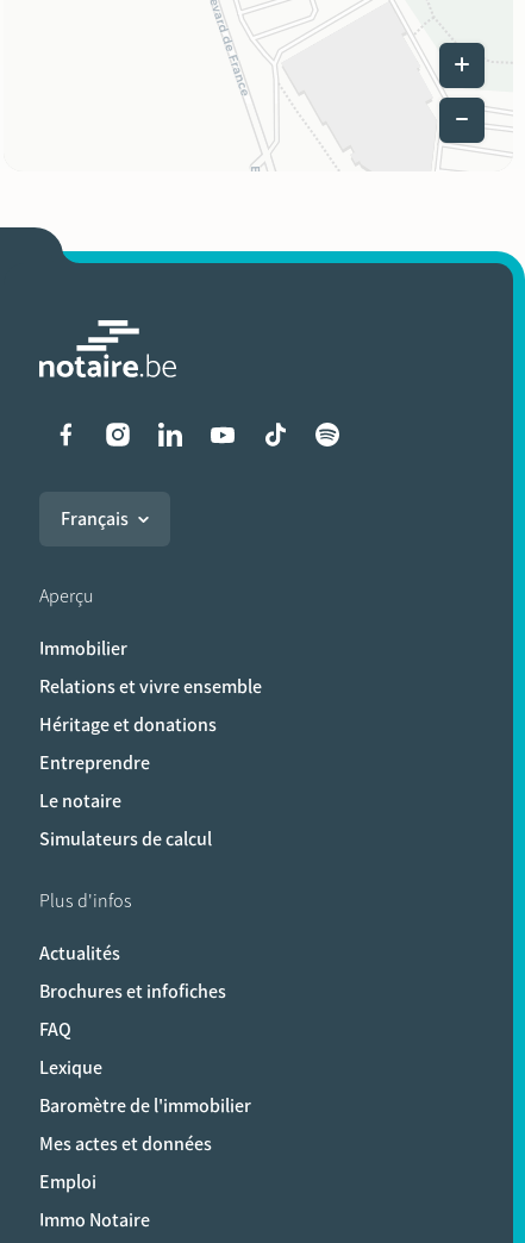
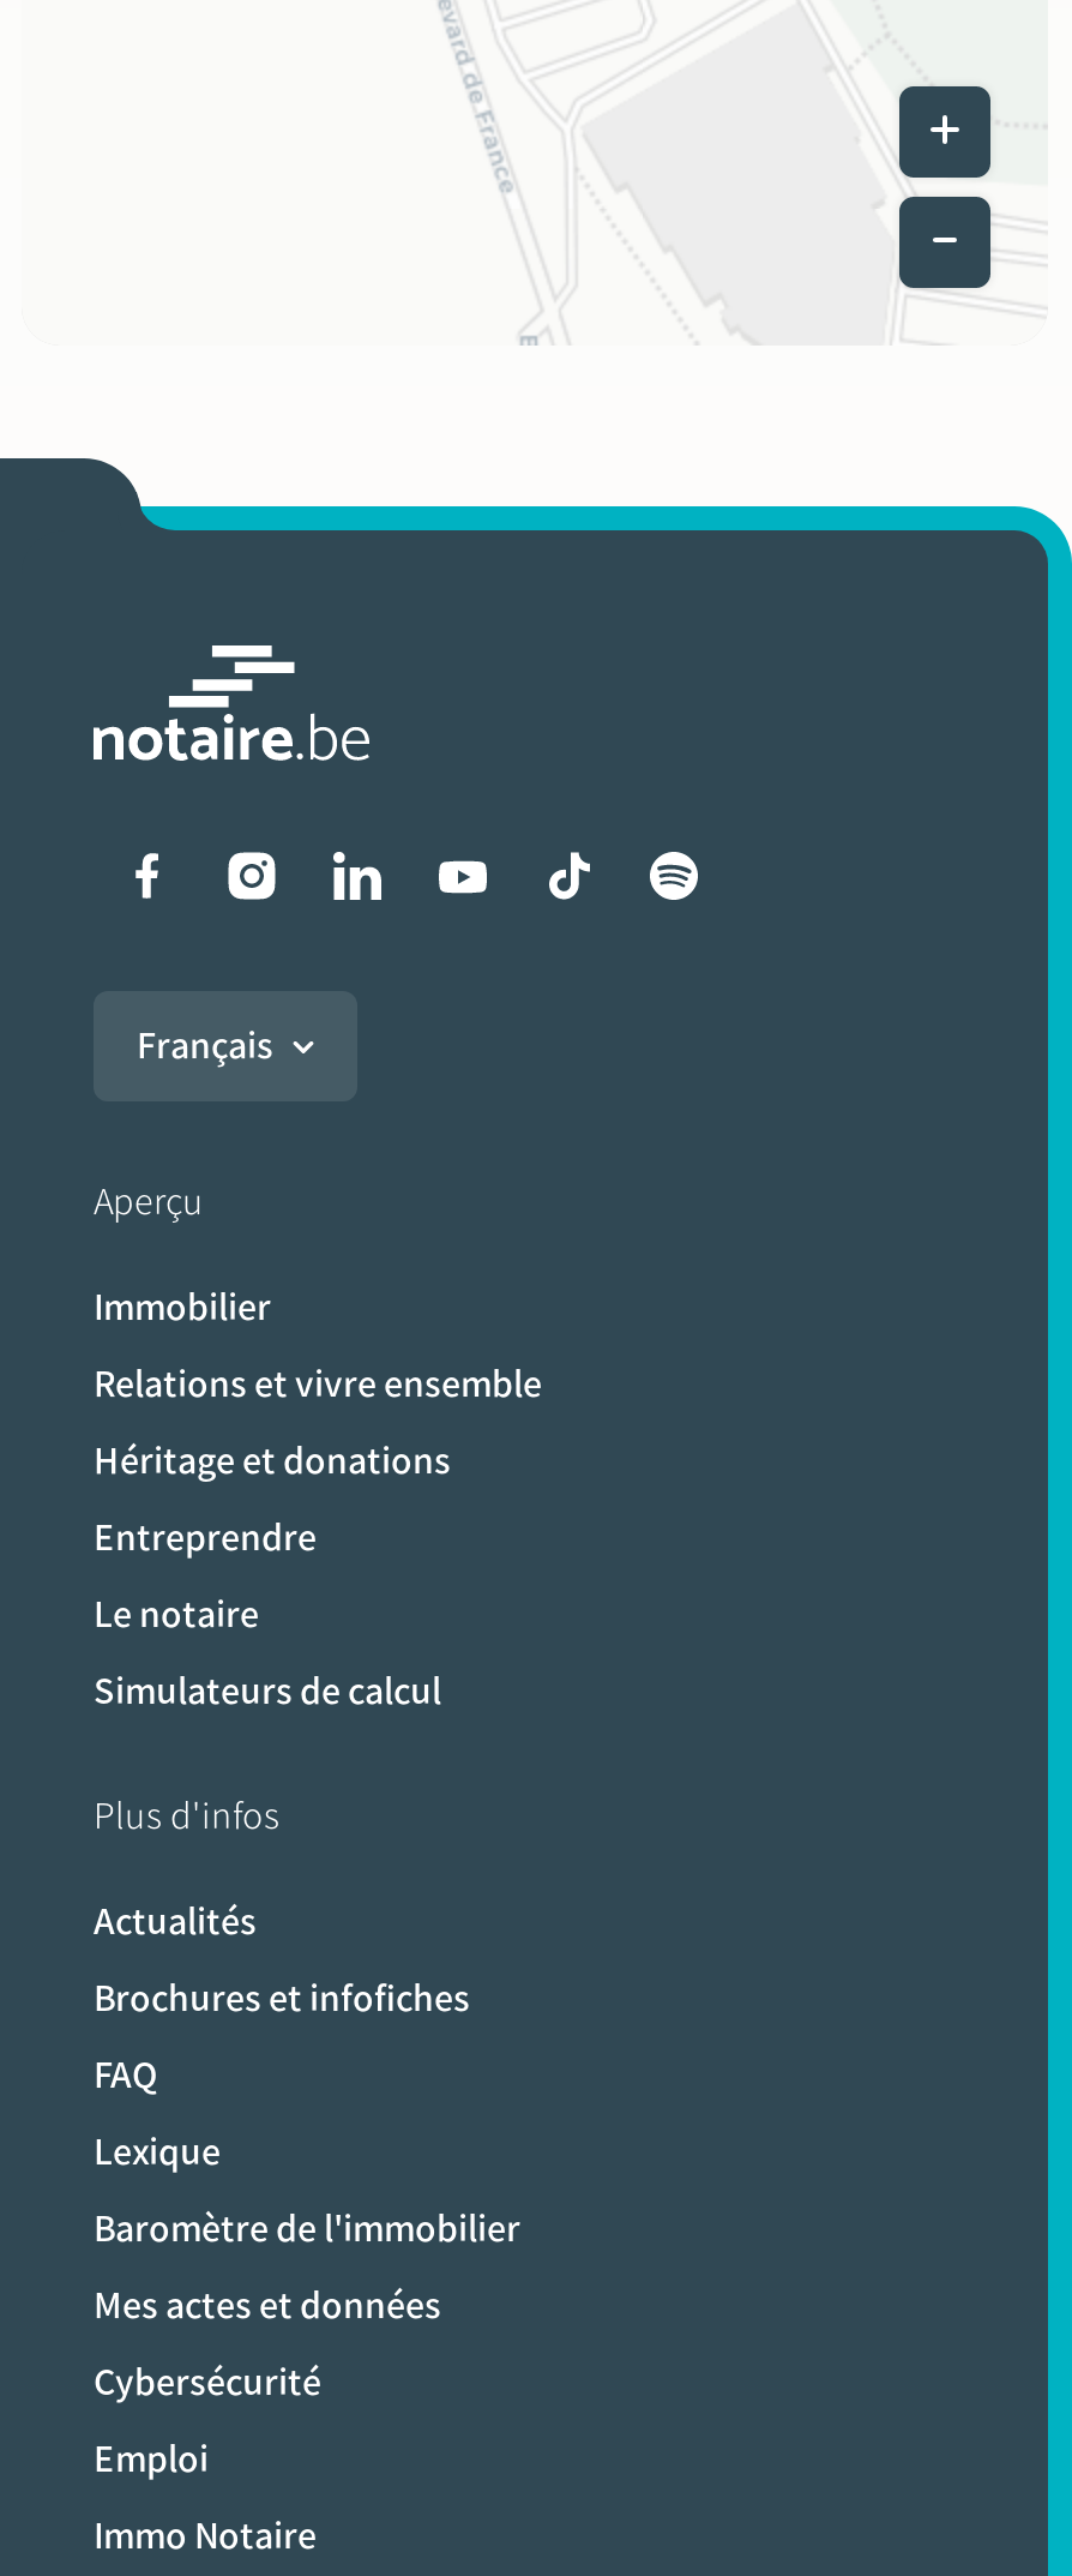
none -> [94,2359,321,2404] Cybersécurité

